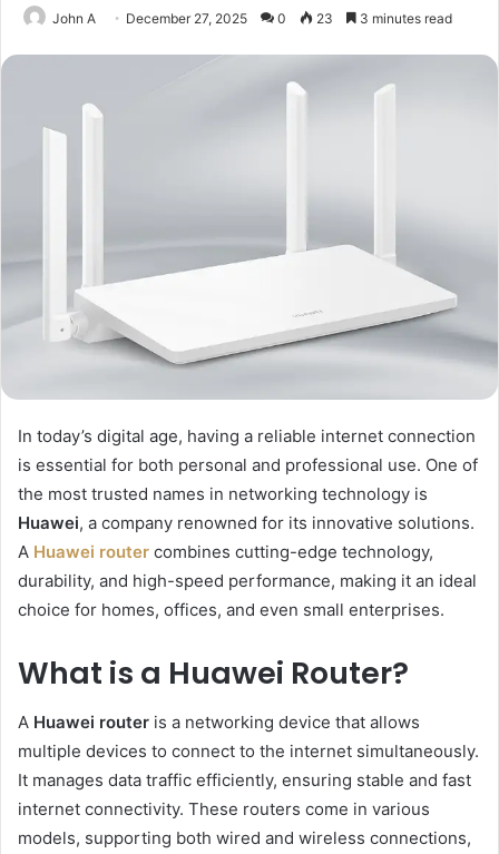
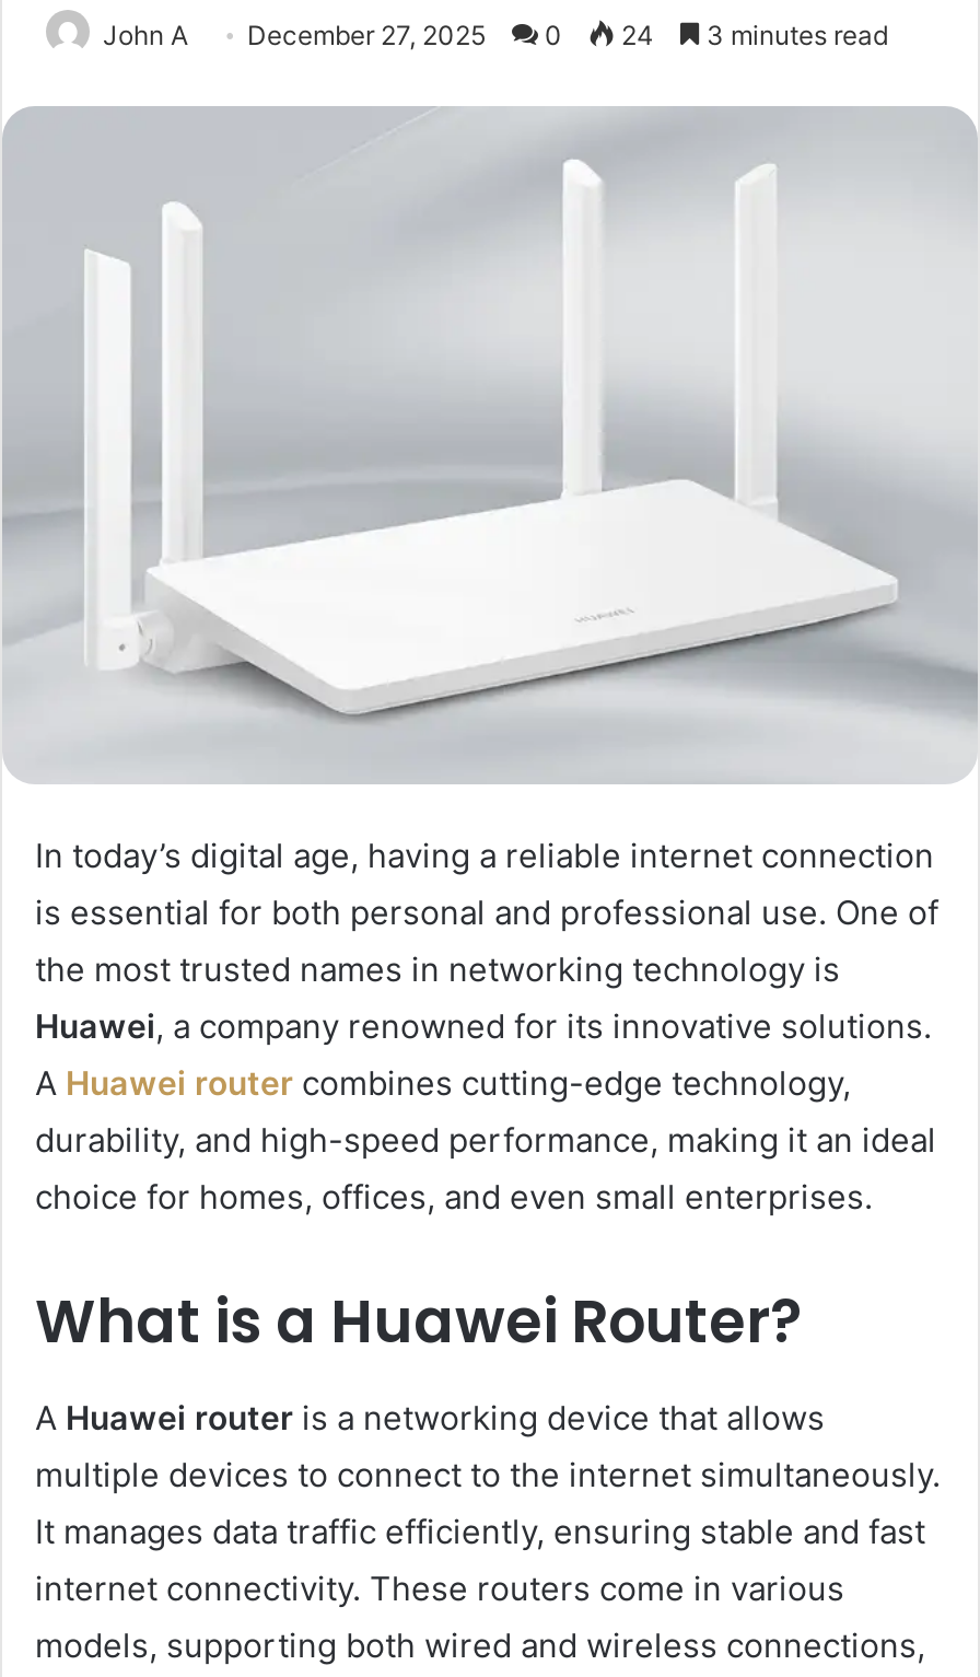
[52,10,452,27] John A December 27, 2025 0 23 3 minutes read -> [103,19,888,51] John A December 27, 2025 0 24 3 minutes read

